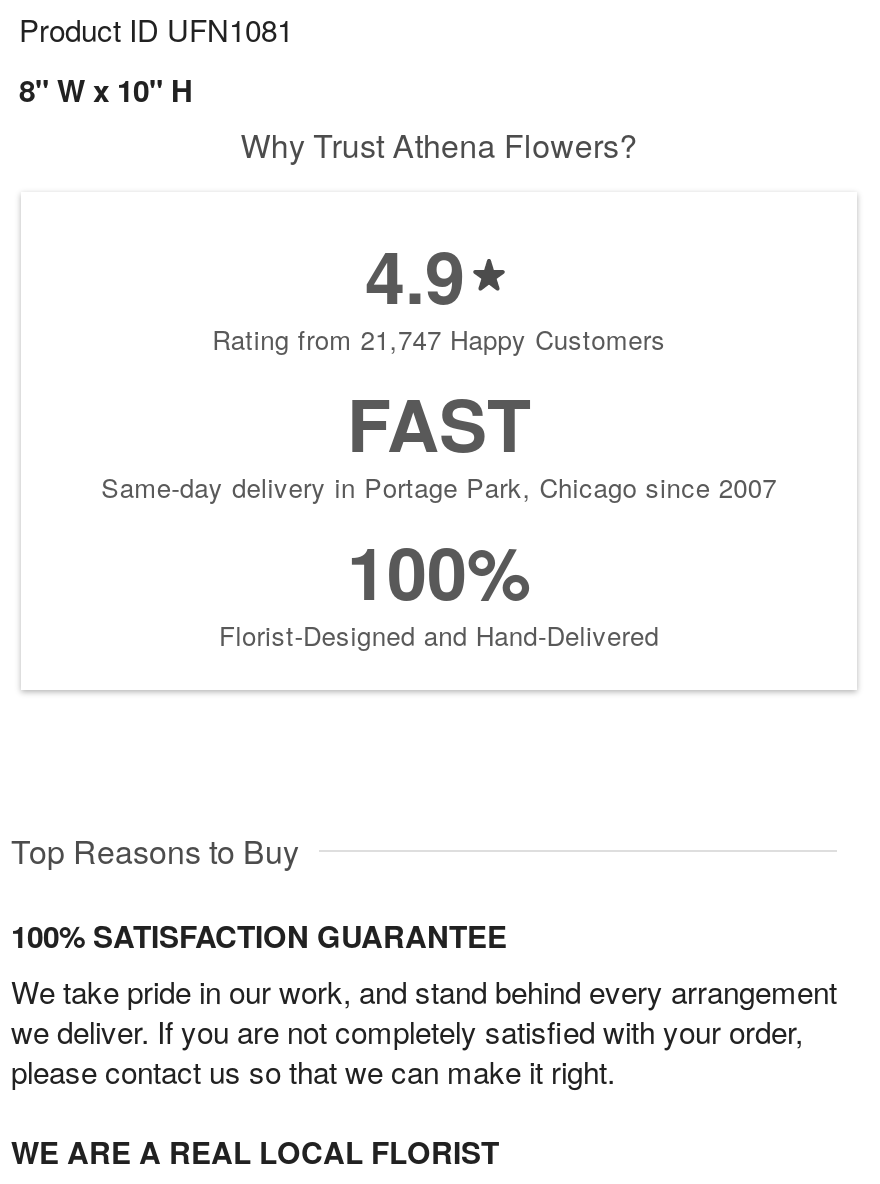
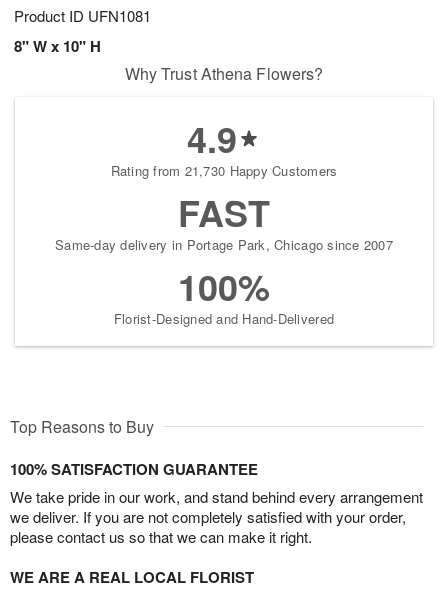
[212,321,666,359] Rating from 21,747 Happy Customers -> [111,161,337,180] Rating from 21,730 Happy Customers

